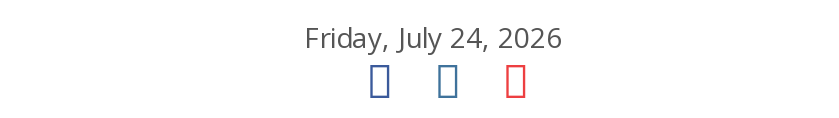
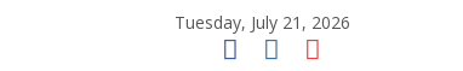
[304,18,562,56] Friday, July 24, 2026 -> [175,11,350,34] Tuesday, July 21, 2026

